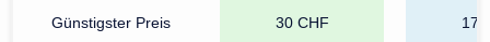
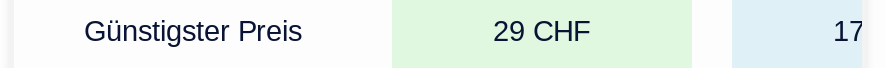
[275,14,329,31] 30 CHF -> [493,15,591,47] 29 CHF

